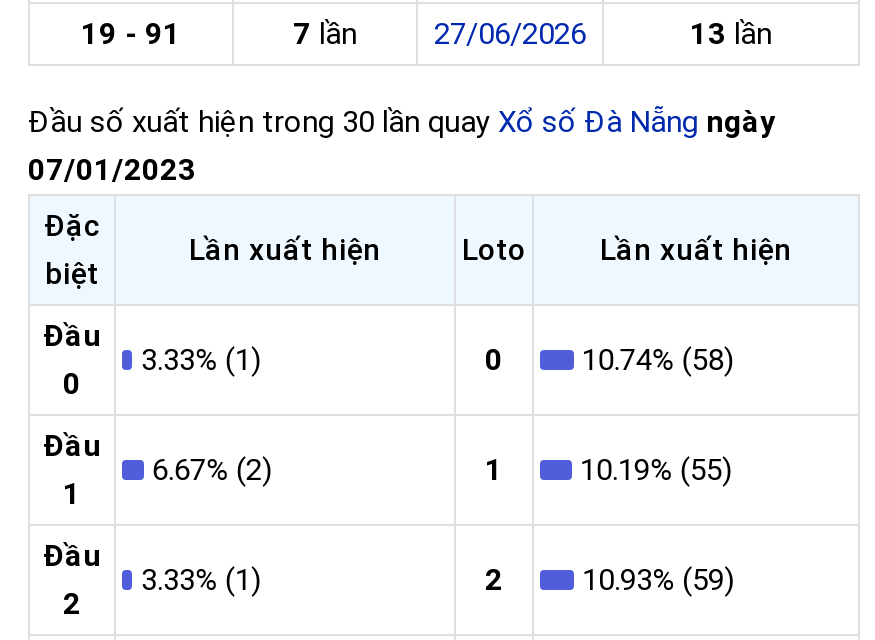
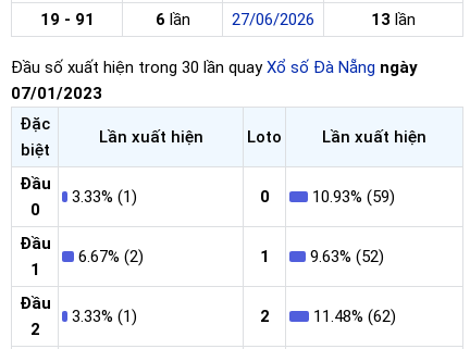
[293,16,357,52] 7 lần -> [155,10,190,29] 6 lần
[485,342,734,378] 0 10.74% (58) -> [259,187,395,207] 0 10.93% (59)
[485,452,732,488] 1 10.19% (55) -> [259,247,384,266] 1 9.63% (52)
[574,562,734,598] 10.93% (59) -> [309,307,396,326] 11.48% (62)

